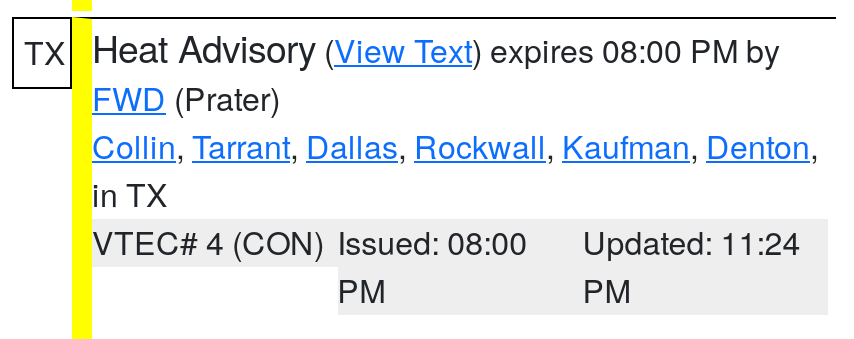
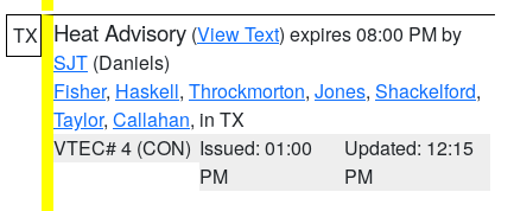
[92,75,818,265] FWD (Prater) | Collin, Tarrant, Dallas, Rockwall, Kaufman, Denton, | in TX | VTEC# 4 (CON) Issued: 08:00 -> [53,49,481,161] SJT (Daniels) | Fisher, Haskell, Throckmorton, Jones, Shackelford, | Taylor, Callahan, in TX | VTEC# 4 (CON) Issued: 01:00
[582,219,800,265] Updated: 11:24 -> [344,134,474,161] Updated: 12:15

